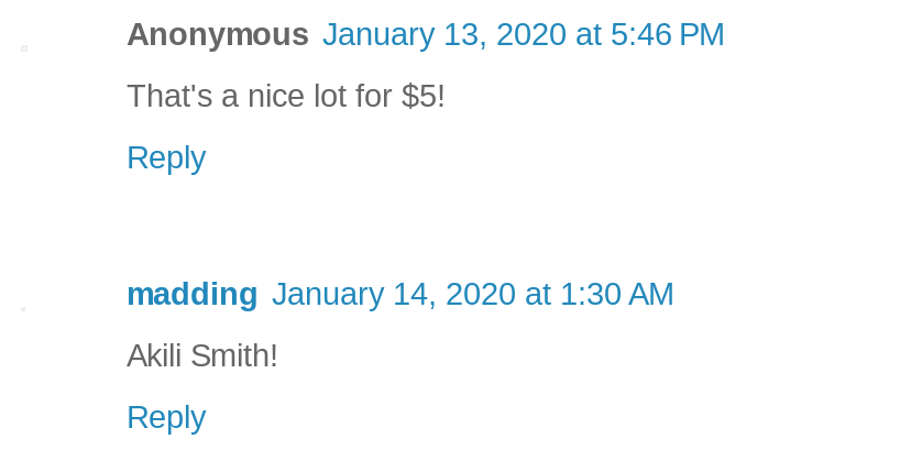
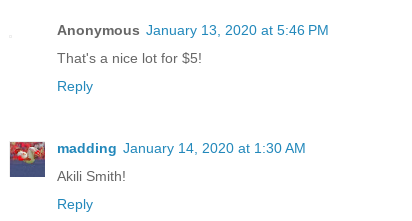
none -> [9,141,46,178] [image]

